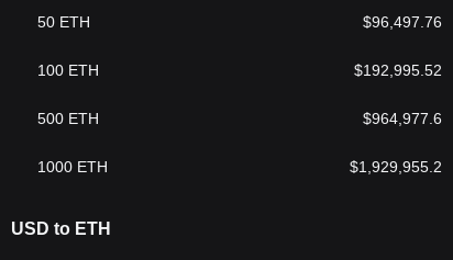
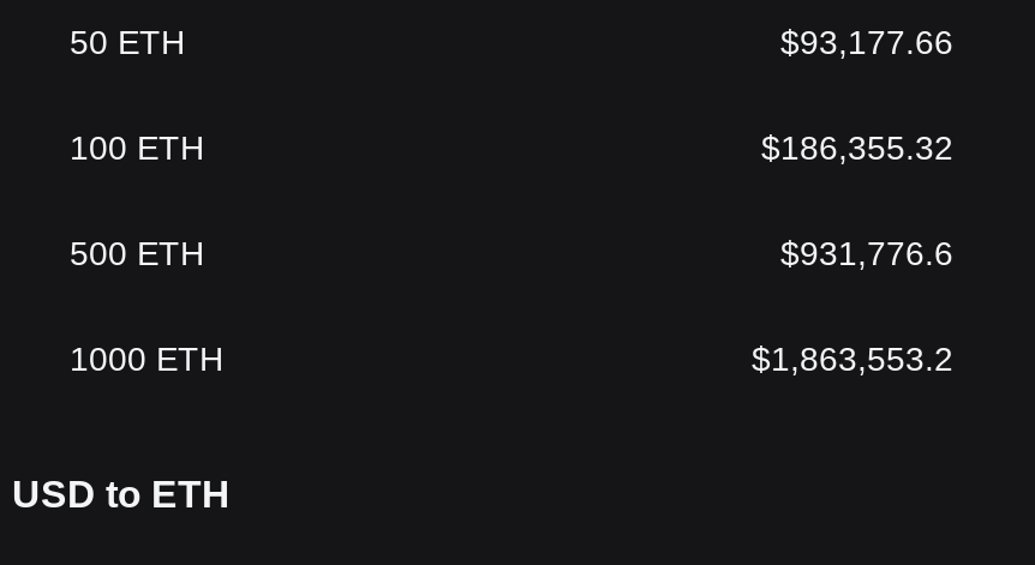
[363,13,442,31] $96,497.76 -> [780,23,953,61] $93,177.66
[354,61,442,79] $192,995.52 -> [761,128,953,167] $186,355.32
[363,110,442,127] $964,977.6 -> [780,234,953,272] $931,776.6
[350,158,442,176] $1,929,955.2 -> [752,339,953,378] $1,863,553.2

